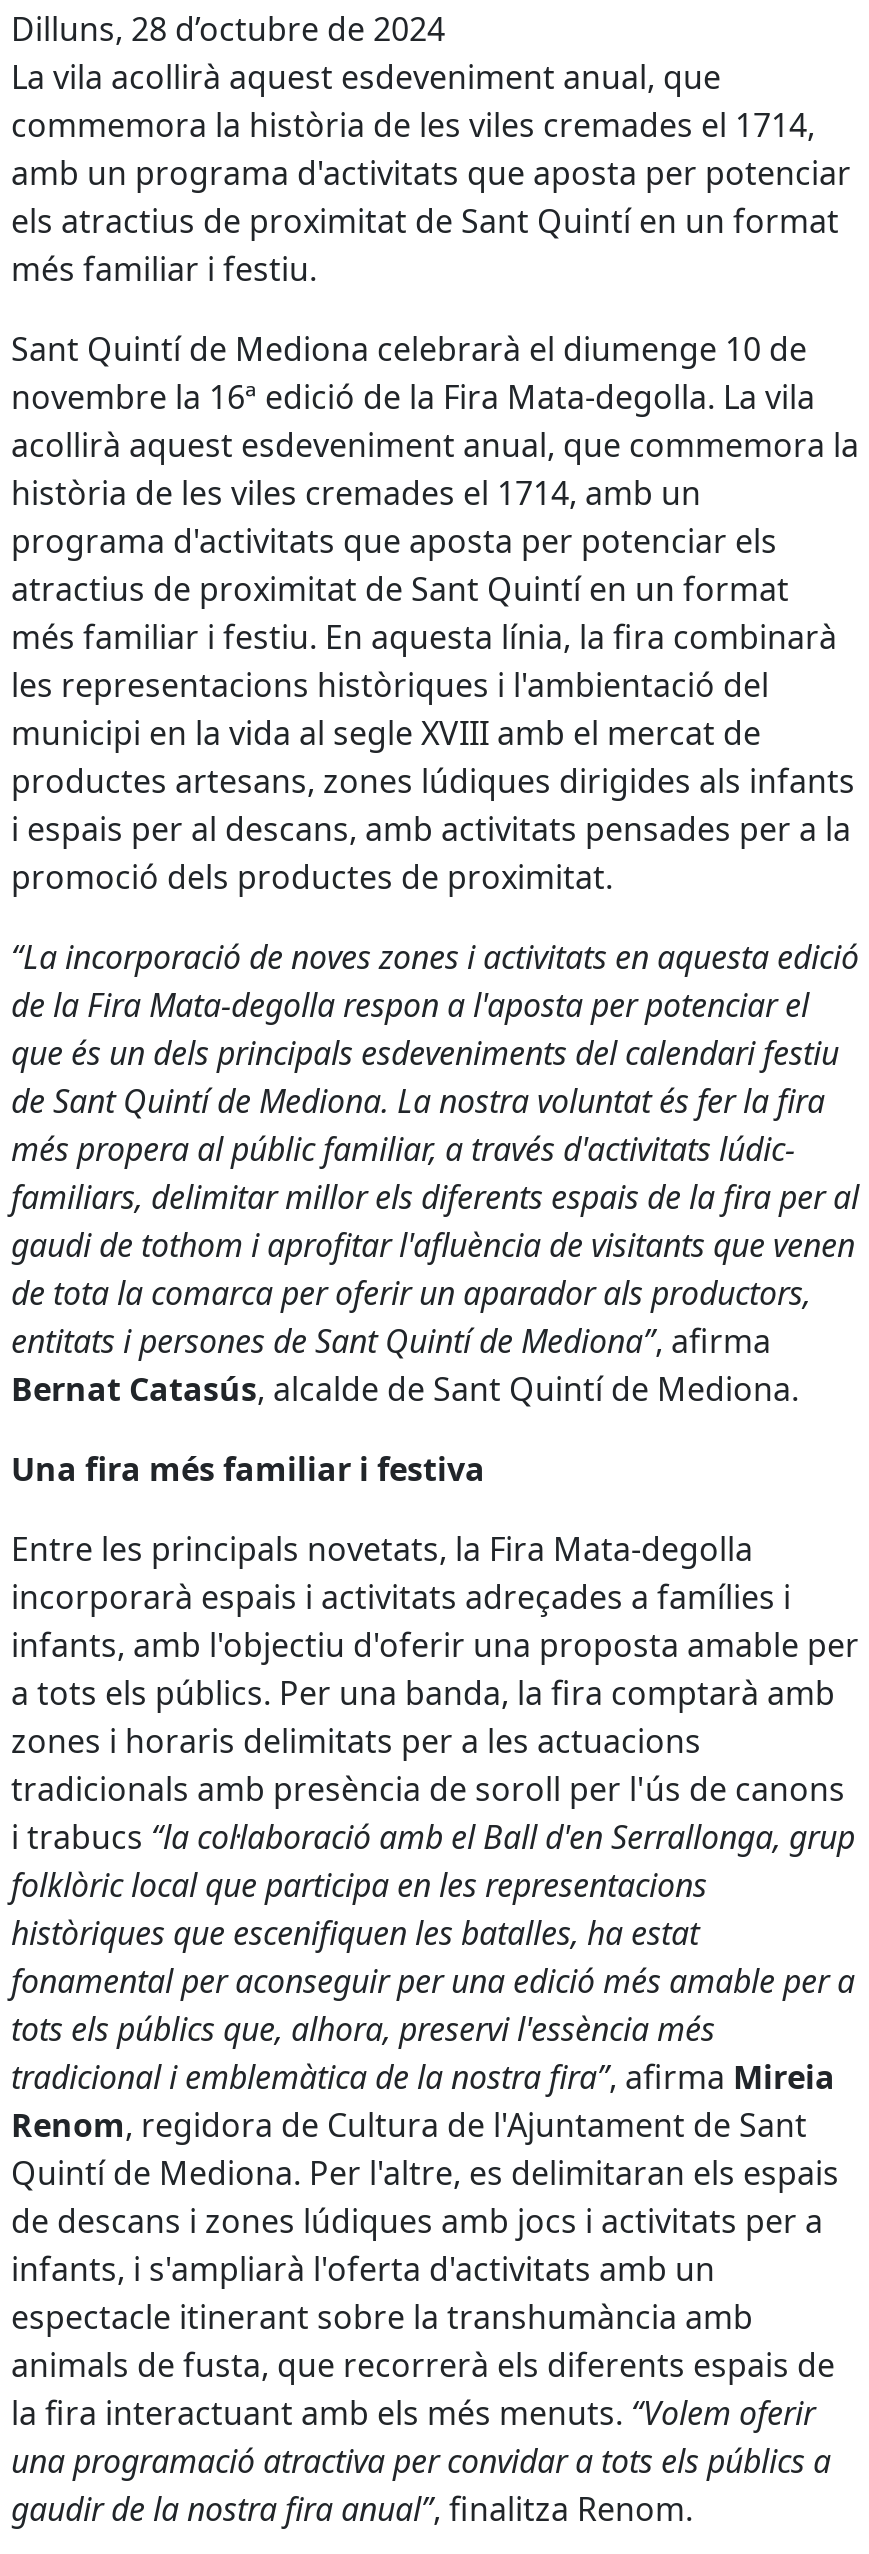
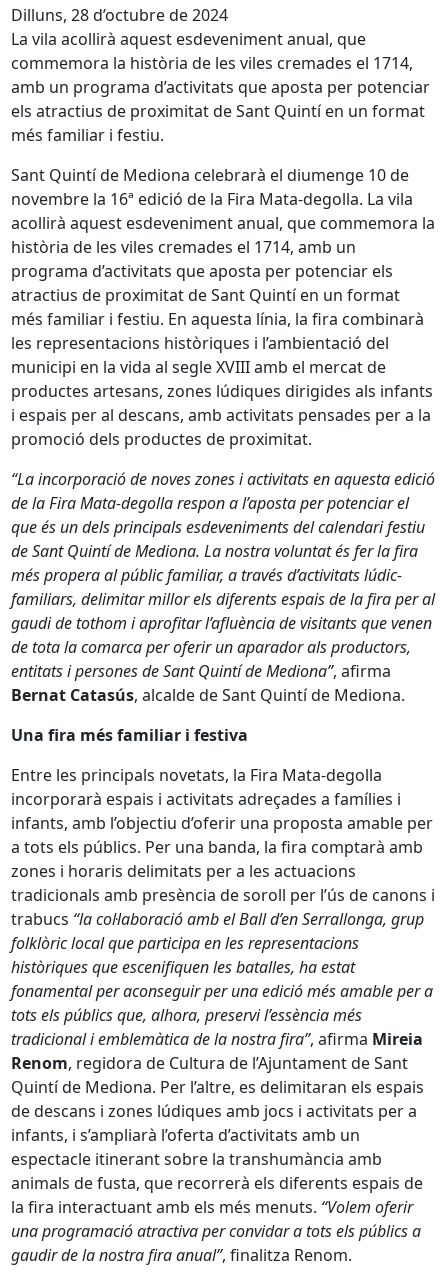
[11,151,851,195] amb un programa d'activitats que aposta per potenciar -> [11,76,430,98] amb un programa d’activitats que aposta per potenciar
[11,519,777,563] programa d'activitats que aposta per potenciar els -> [11,260,393,282] programa d’activitats que aposta per potenciar els
[11,663,769,707] les representacions històriques i l'ambientació del -> [11,332,389,354] les representacions històriques i l’ambientació del
[11,983,809,1027] de la Fira Mata-degolla respon a l'aposta per potenciar el -> [11,492,409,514] de la Fira Mata-degolla respon a l’aposta per potenciar el
[11,1127,795,1171] més propera al públic familiar, a través d'activitats lúdic- -> [11,564,402,586] més propera al públic familiar, a través d’activitats lúdic-
[11,1223,855,1267] gaudi de tothom i aprofitar l'afluència de visitants que venen -> [11,612,432,634] gaudi de tothom i aprofitar l’afluència de visitants que venen
[11,1623,859,1667] infants, amb l'objectiu d'oferir una proposta amable per -> [11,812,433,834] infants, amb l’objectiu d’oferir una proposta amable per
[11,1767,855,1859] tradicionals amb presència de soroll per l'ús de canons | i trabucs “la col·laboració amb el Ball d'en Serrallonga, grup -> [11,884,435,930] tradicionals amb presència de soroll per l’ús de canons i | trabucs “la col·laboració amb el Ball d’en Serrallonga, grup
[11,2007,715,2051] tots els públics que, alhora, preservi l'essència més -> [11,1004,362,1026] tots els públics que, alhora, preservi l’essència més
[11,2103,807,2147] Renom, regidora de Cultura de l'Ajuntament de Sant -> [11,1052,408,1074] Renom, regidora de Cultura de l’Ajuntament de Sant
[11,2151,839,2195] Quintí de Mediona. Per l'altre, es delimitaran els espais -> [11,1076,424,1098] Quintí de Mediona. Per l’altre, es delimitaran els espais
[11,2247,715,2291] infants, i s'ampliarà l'oferta d'activitats amb un -> [11,1124,360,1146] infants, i s’ampliarà l’oferta d’activitats amb un

